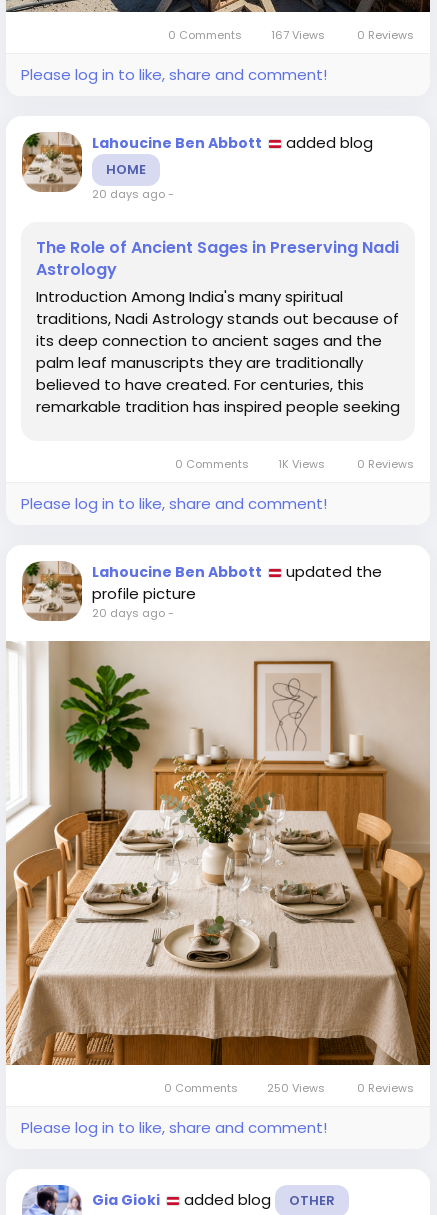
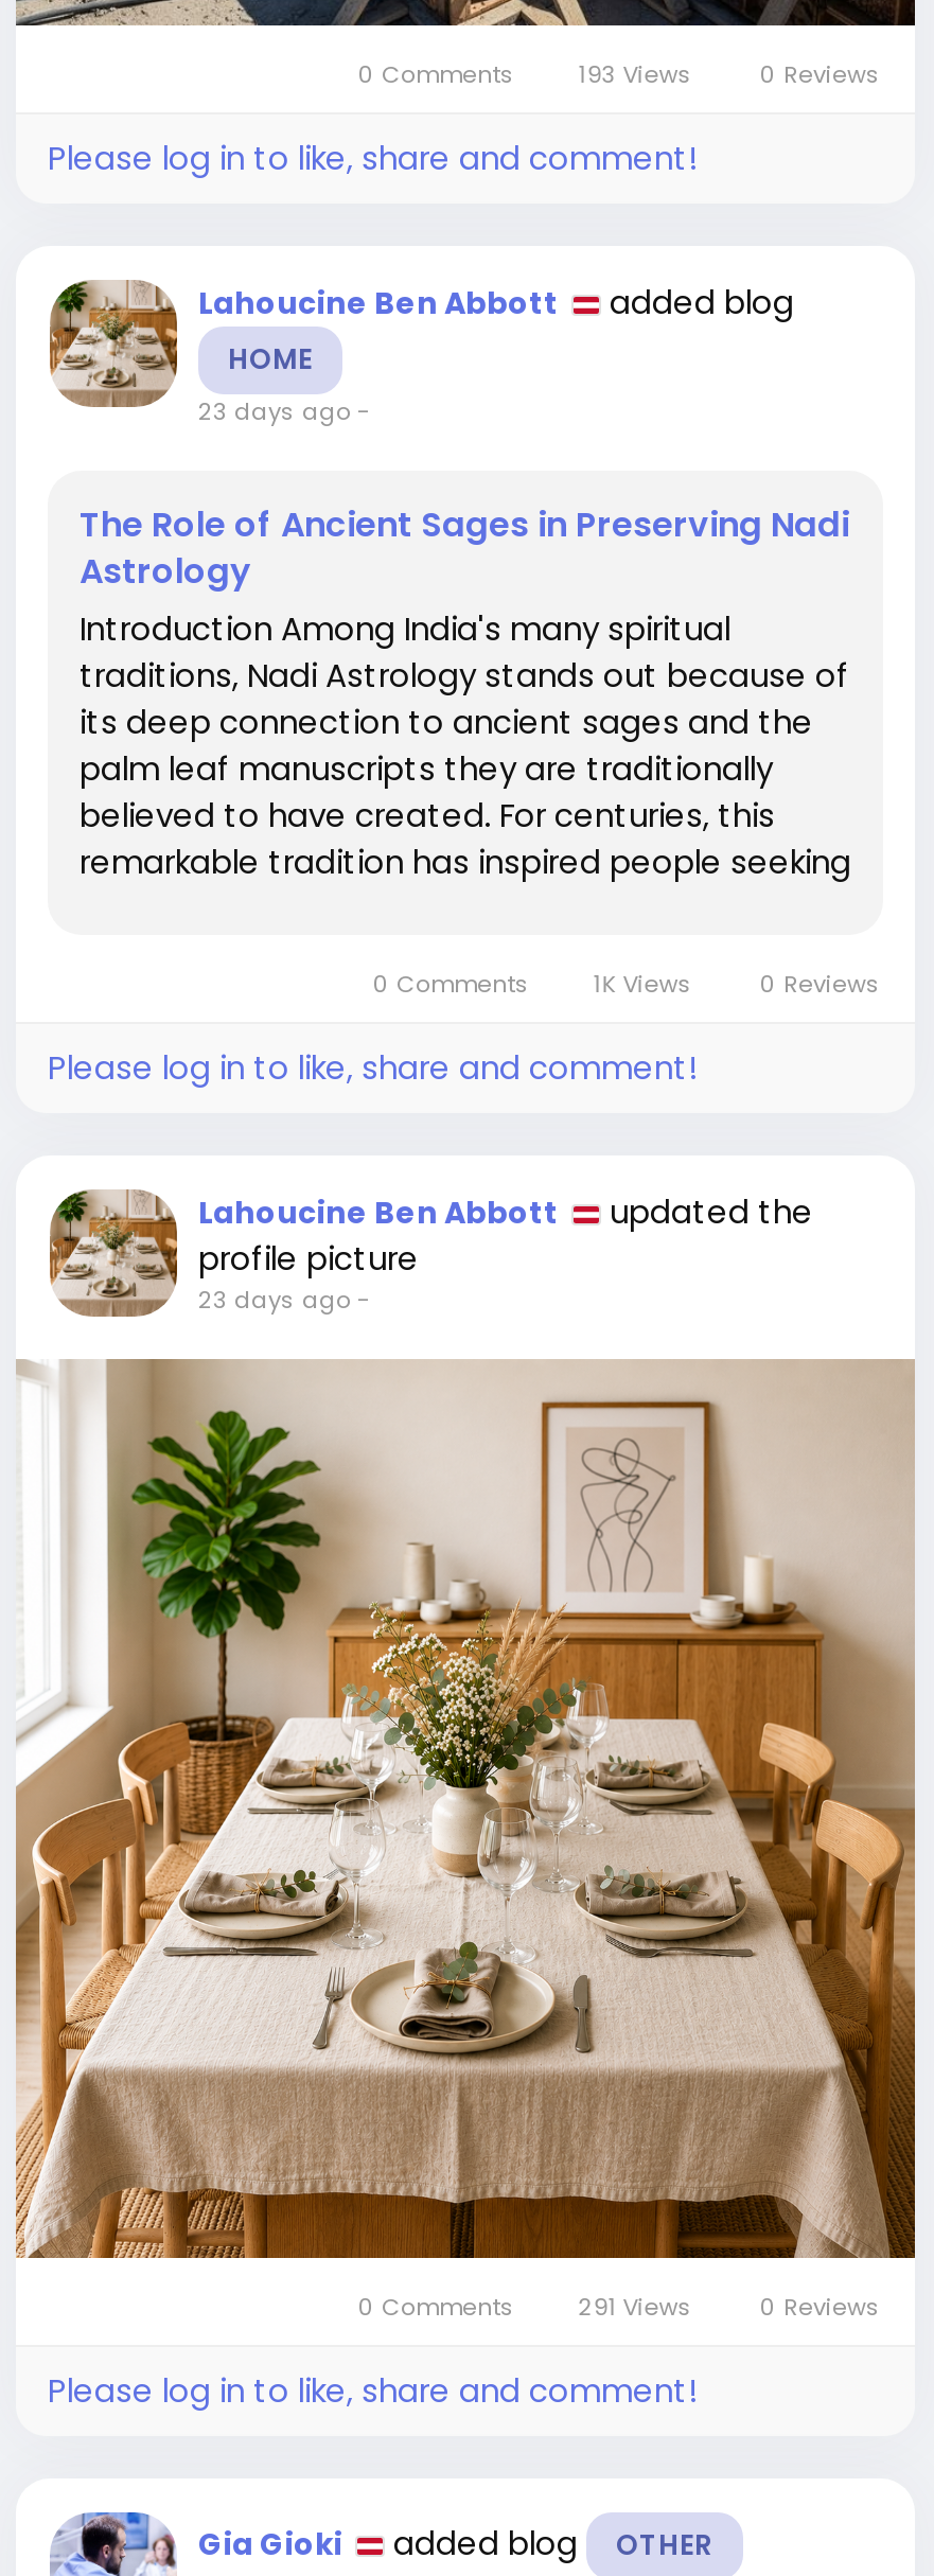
[164,27,414,43] 0 Comments 167 Views 0 Reviews -> [352,58,881,92] 0 Comments 193 Views 0 Reviews
[92,186,177,202] 20 days ago - -> [198,395,376,429] 23 days ago -
[92,605,177,621] 20 days ago - -> [198,1284,376,1317] 23 days ago -
[160,1080,414,1096] 0 Comments 250 Views 0 Reviews -> [352,2291,881,2325] 0 Comments 291 Views 0 Reviews

